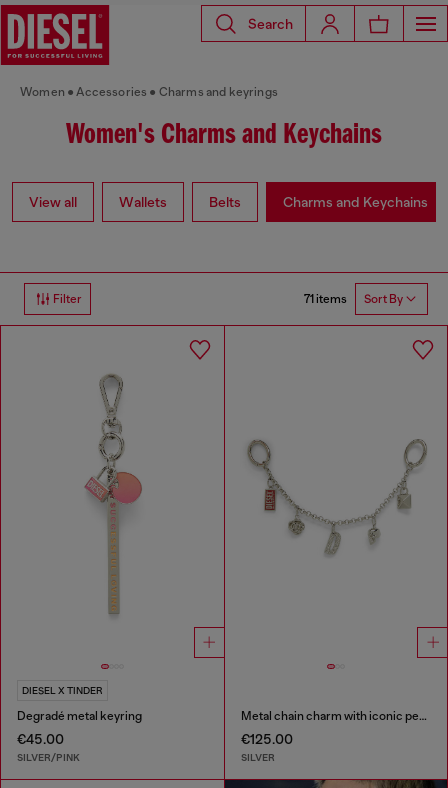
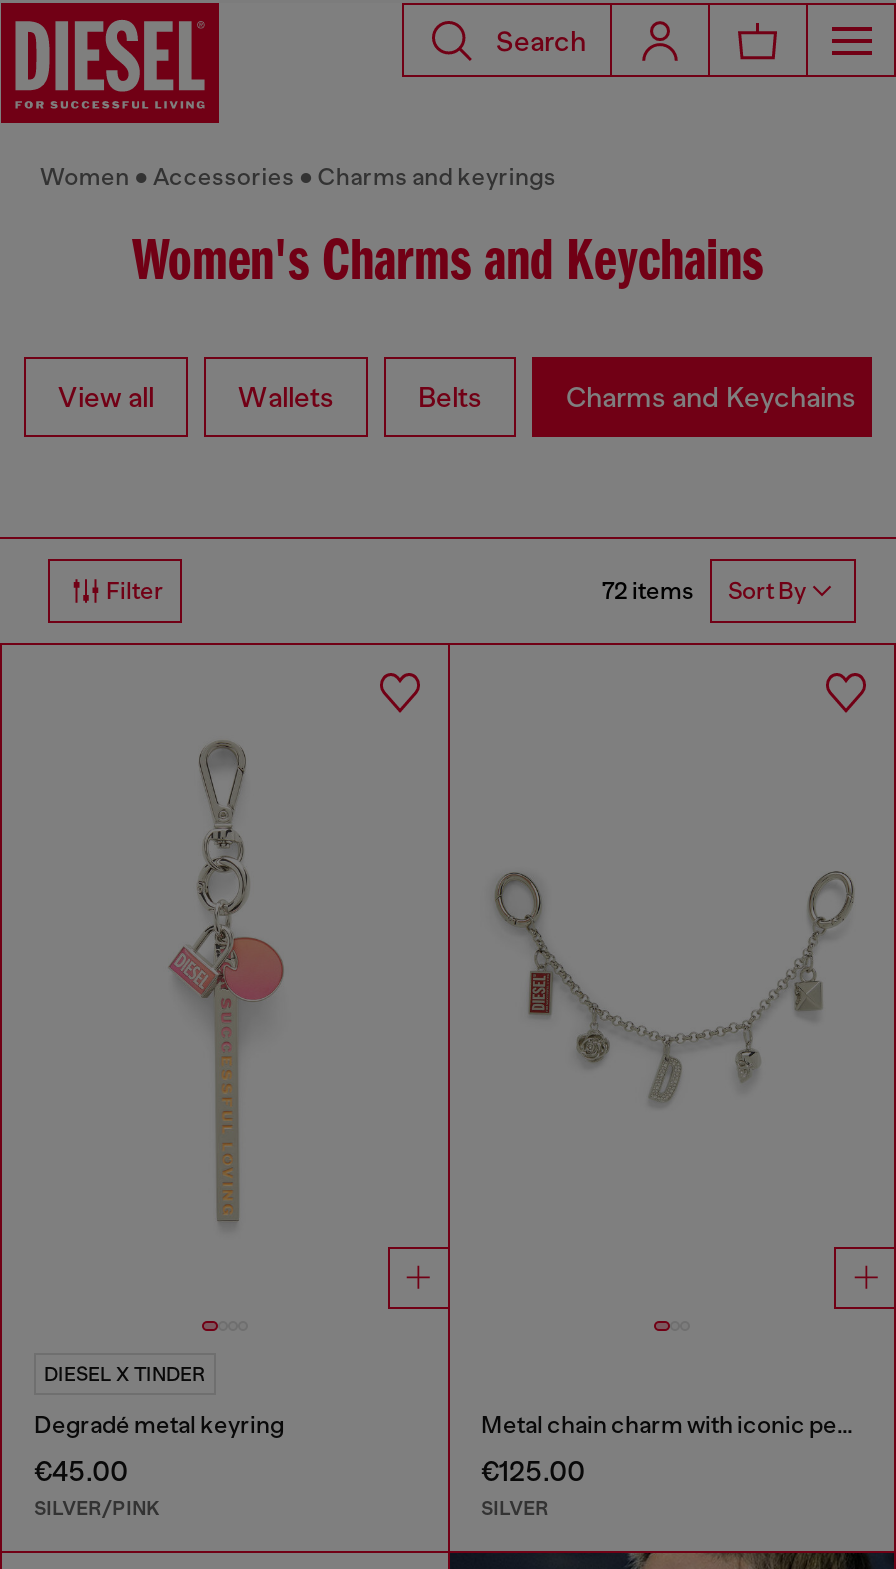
[304,292,403,306] 71 items Sort By -> [602,577,806,606] 72 items Sort By

